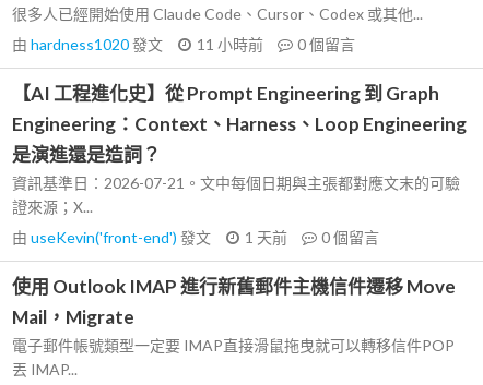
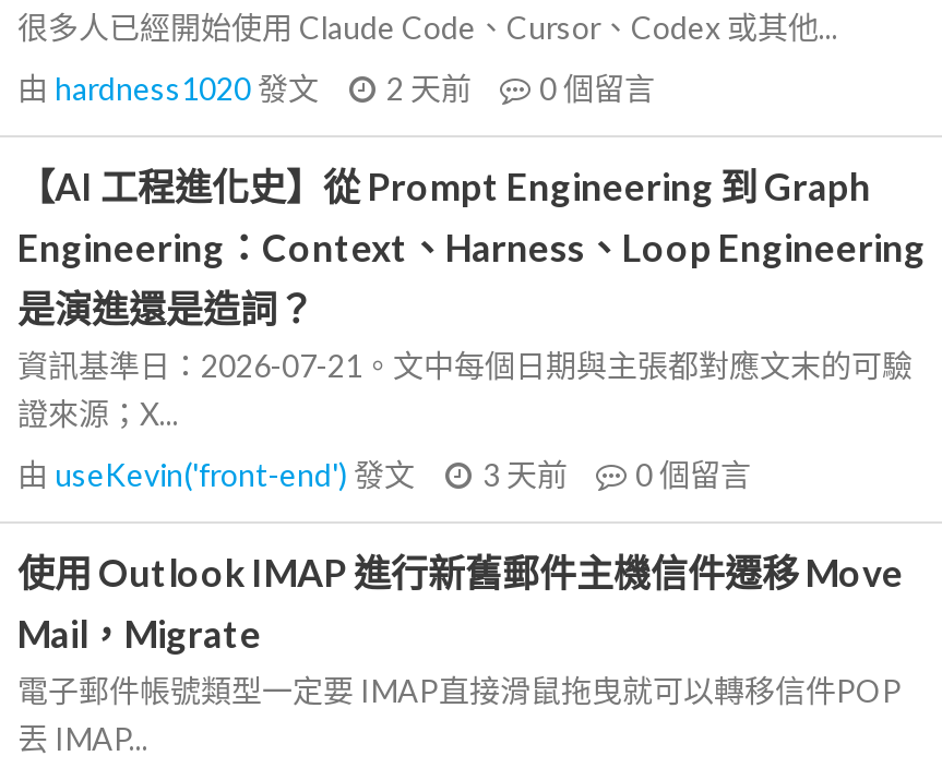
[12,35,355,53] 由hardness1020發文 11 小時前 0個留言 -> [17,70,655,107] 由hardness1020發文 2 天前 0個留言
[12,228,379,246] 由useKevin('front-end')發文 1 天前 0個留言 -> [17,456,751,493] 由useKevin('front-end')發文 3 天前 0個留言

